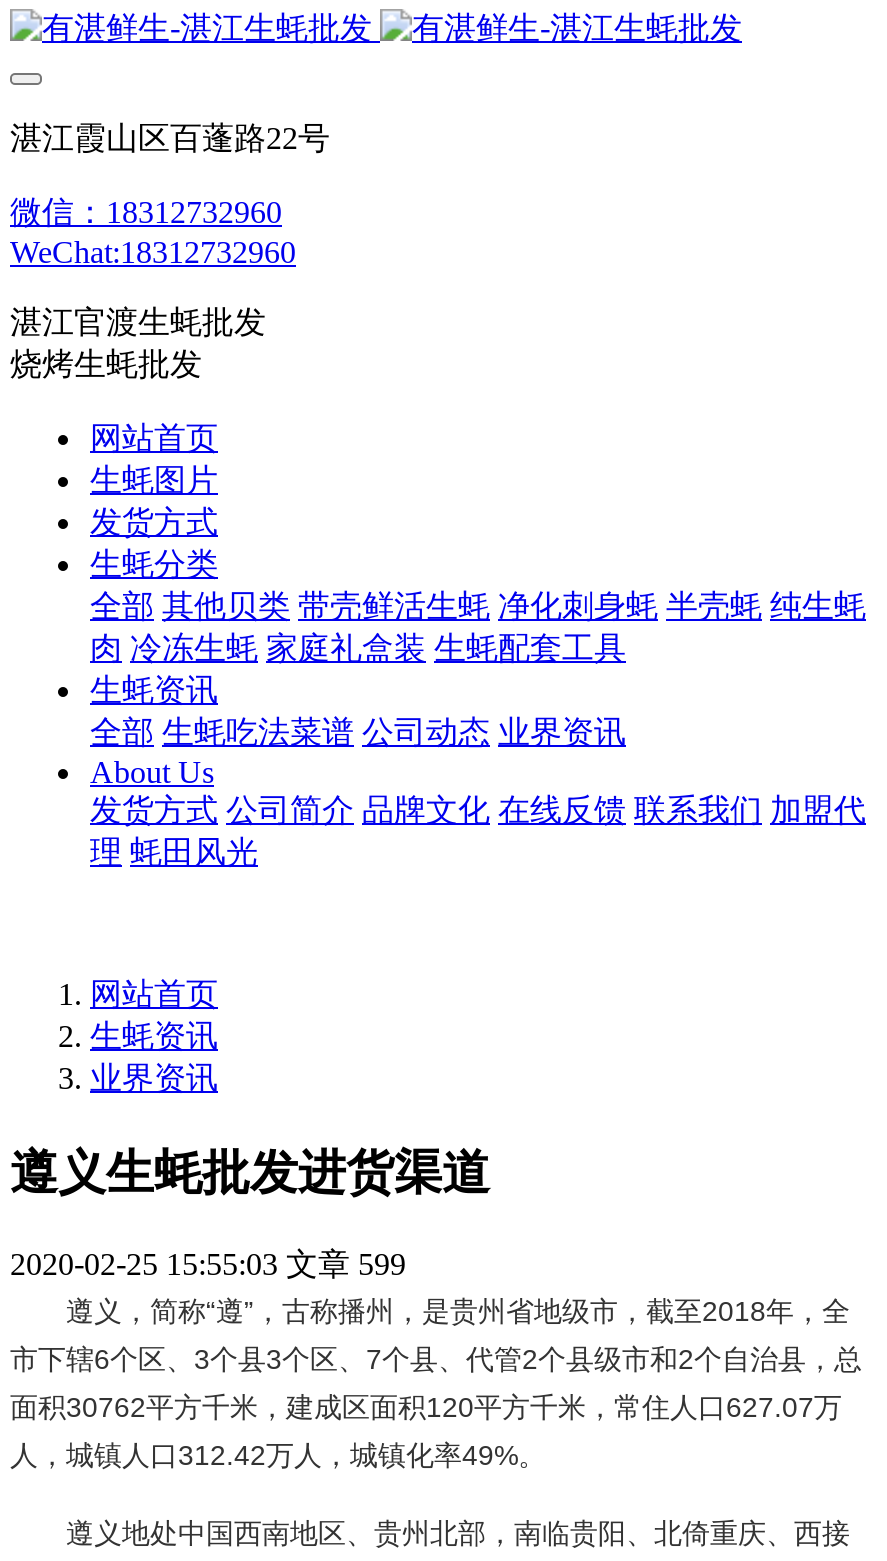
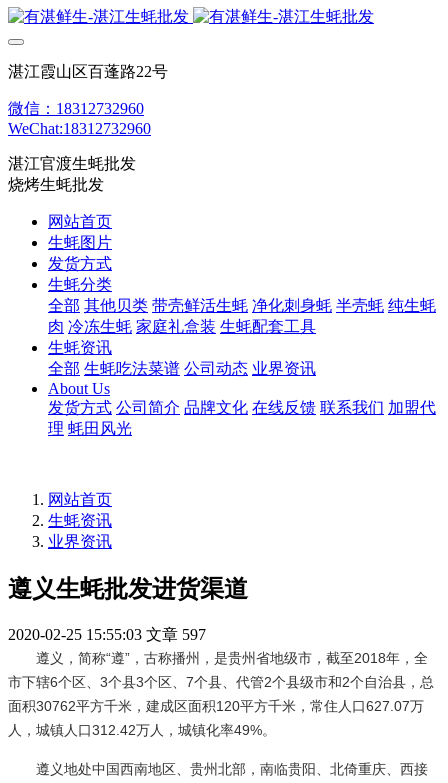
[10,1247,406,1281] 2020-02-25 15:55:03 文章 599 -> [8,626,206,643] 2020-02-25 15:55:03 文章 597

